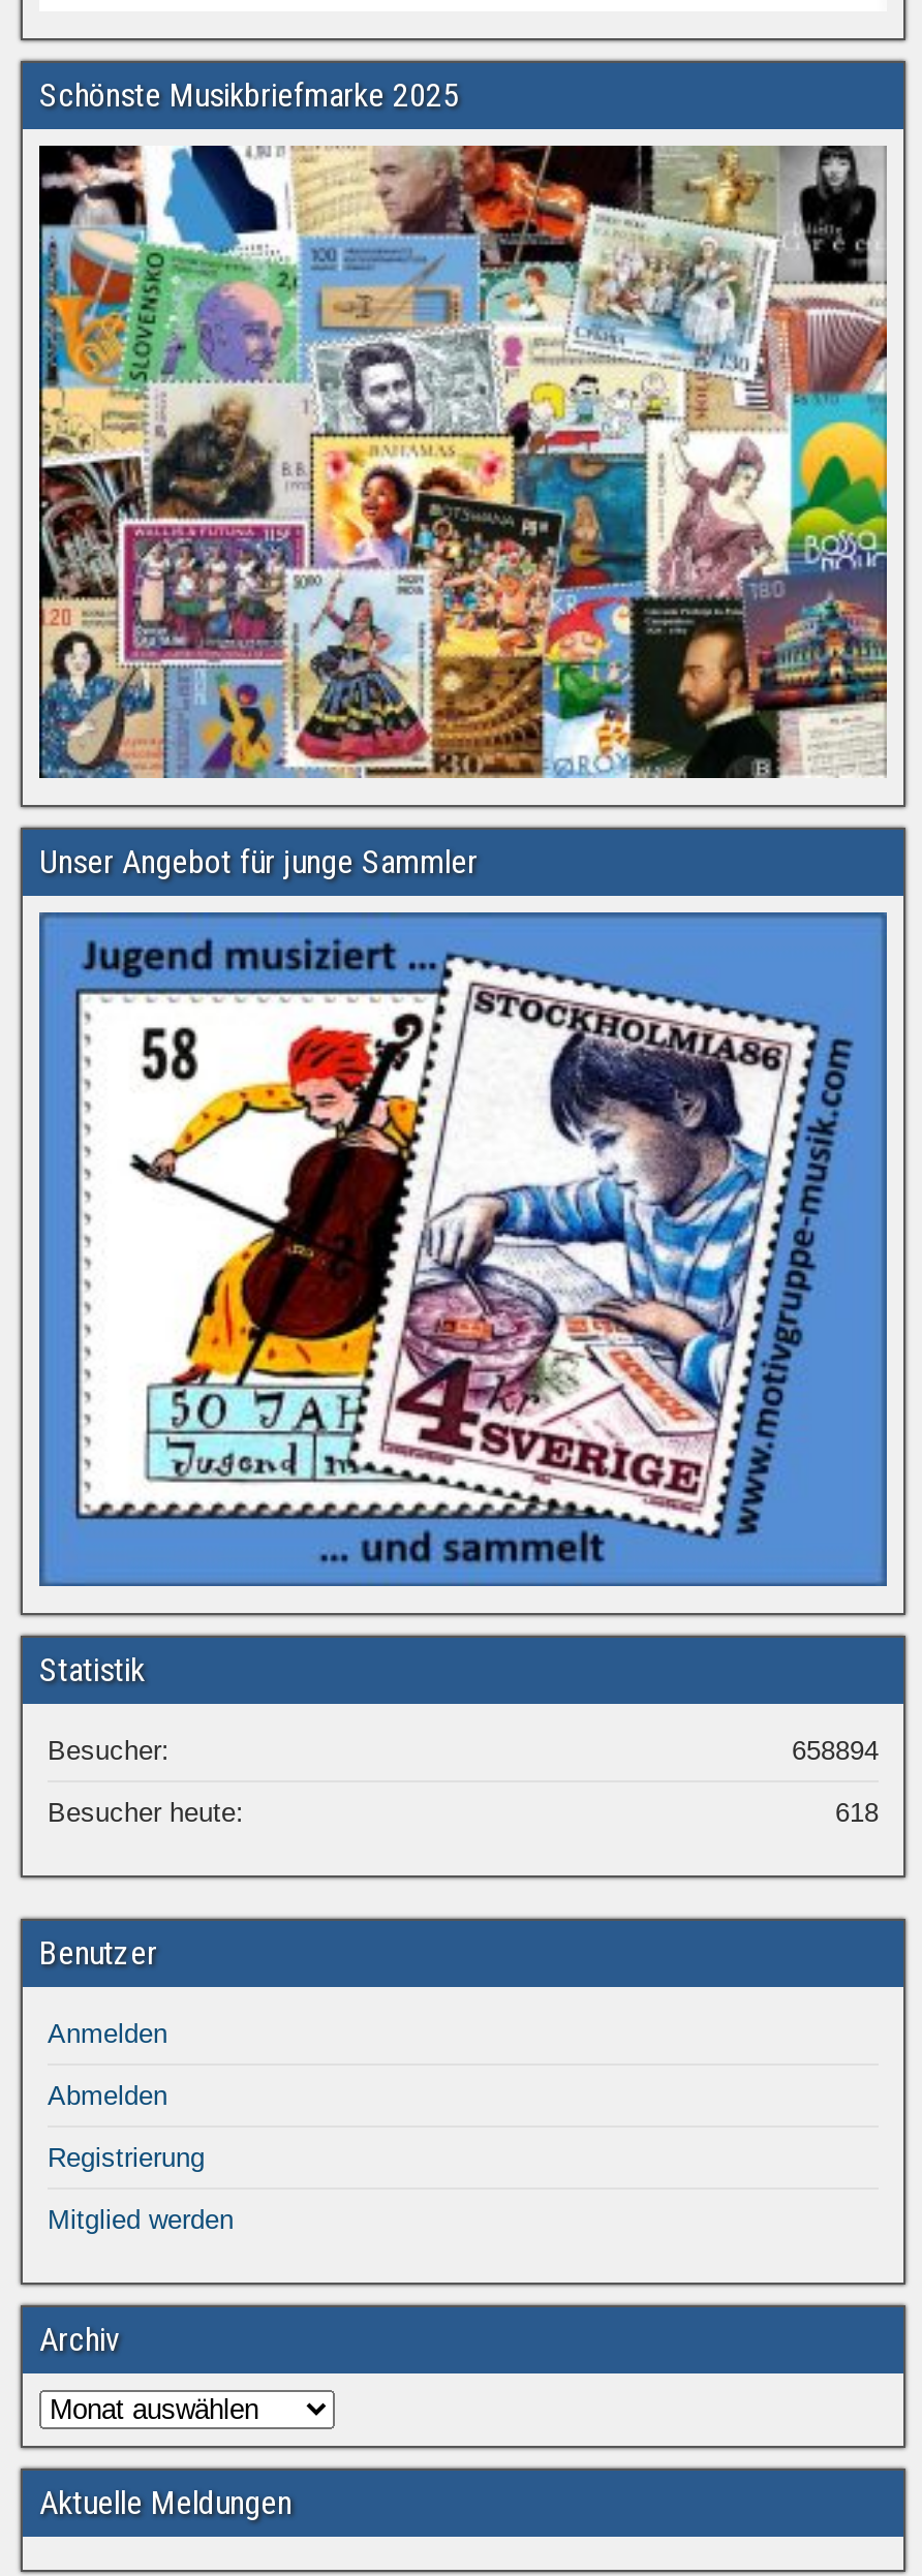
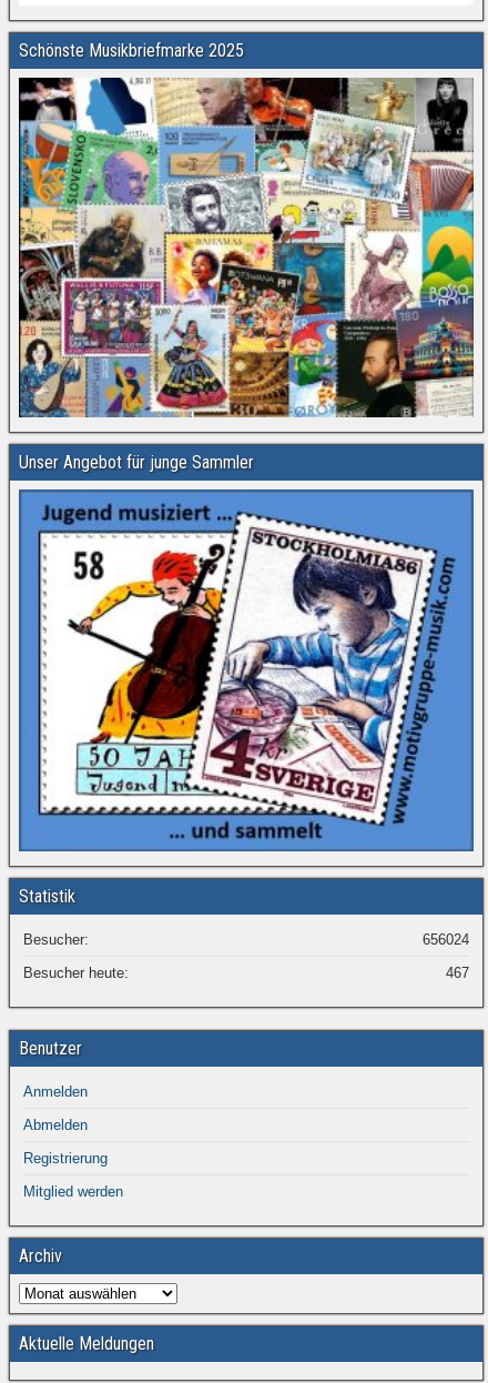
[792,1736,879,1767] 658894 -> [423,932,469,948] 656024
[835,1798,879,1829] 618 -> [446,965,469,982] 467

